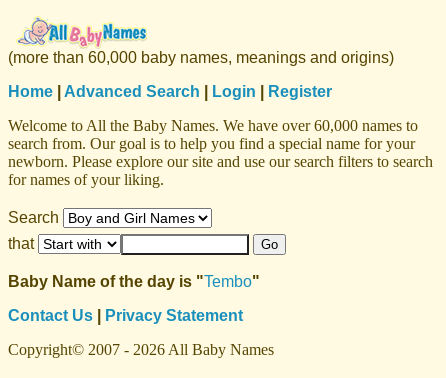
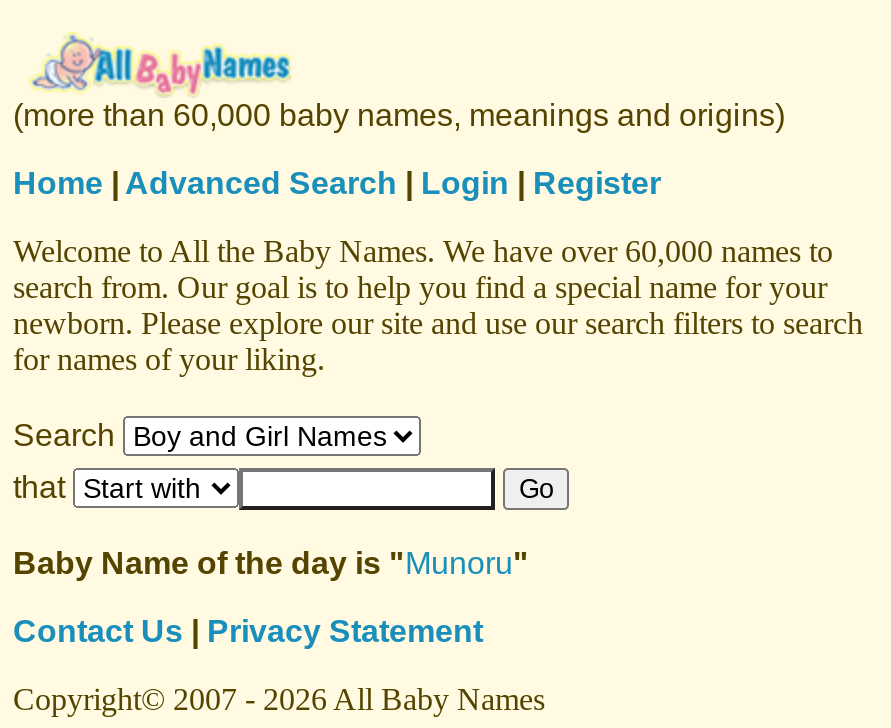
[8,273,260,290] Baby Name of the day is " Tembo" -> [13,546,529,580] Baby Name of the day is " Munoru"

